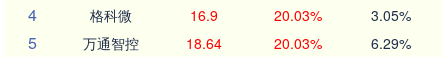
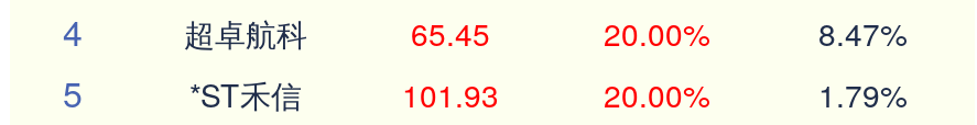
[90,5,411,25] 格科微 | 16.9 | 20.03% | 3.05% -> [184,11,907,54] 超卓航科 | 65.45 | 20.00% | 8.47%
[83,33,411,53] 万通智控 | 18.64 | 20.03% | 6.29% -> [189,72,907,116] *ST禾信 | 101.93 | 20.00% | 1.79%

